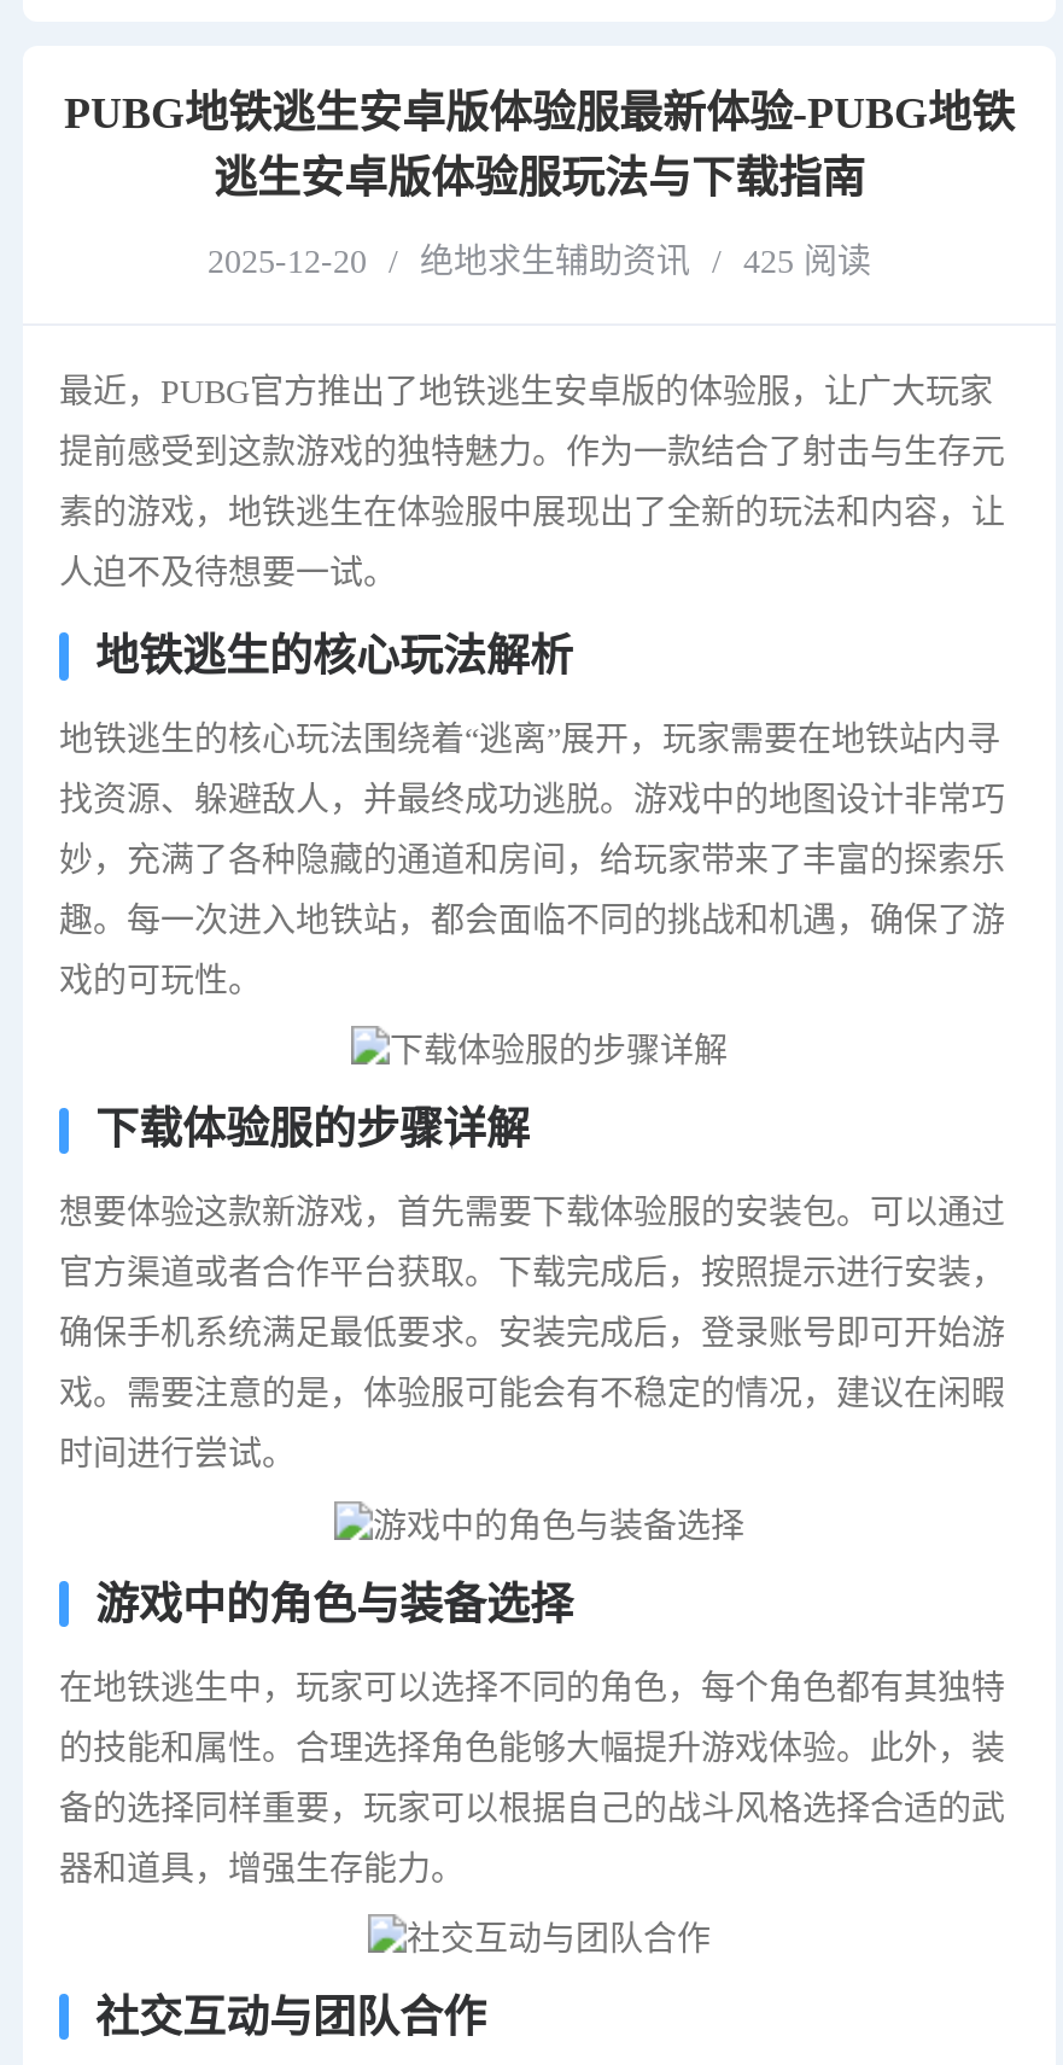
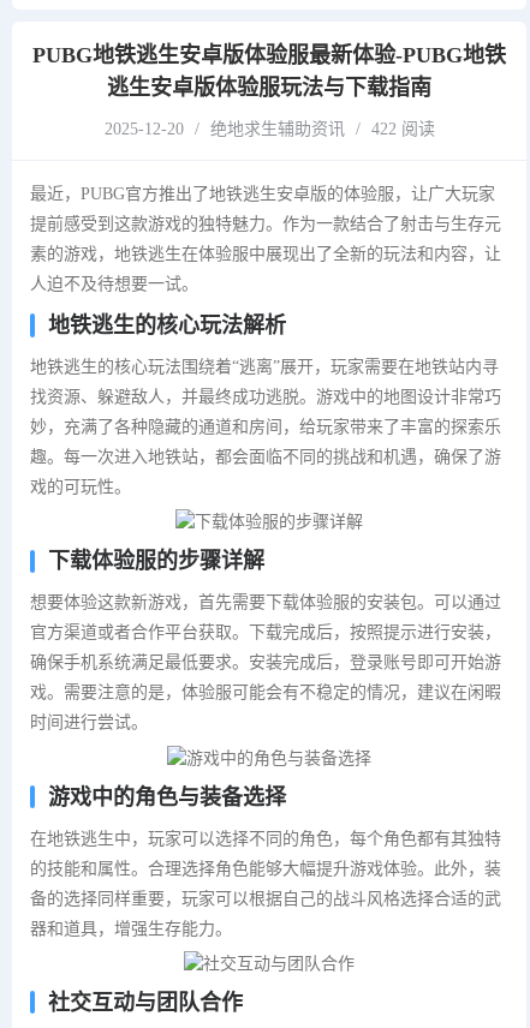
[208,244,871,280] 2025-12-20 / 绝地求生辅助资讯 / 425 阅读 -> [104,120,434,138] 2025-12-20 / 绝地求生辅助资讯 / 422 阅读

